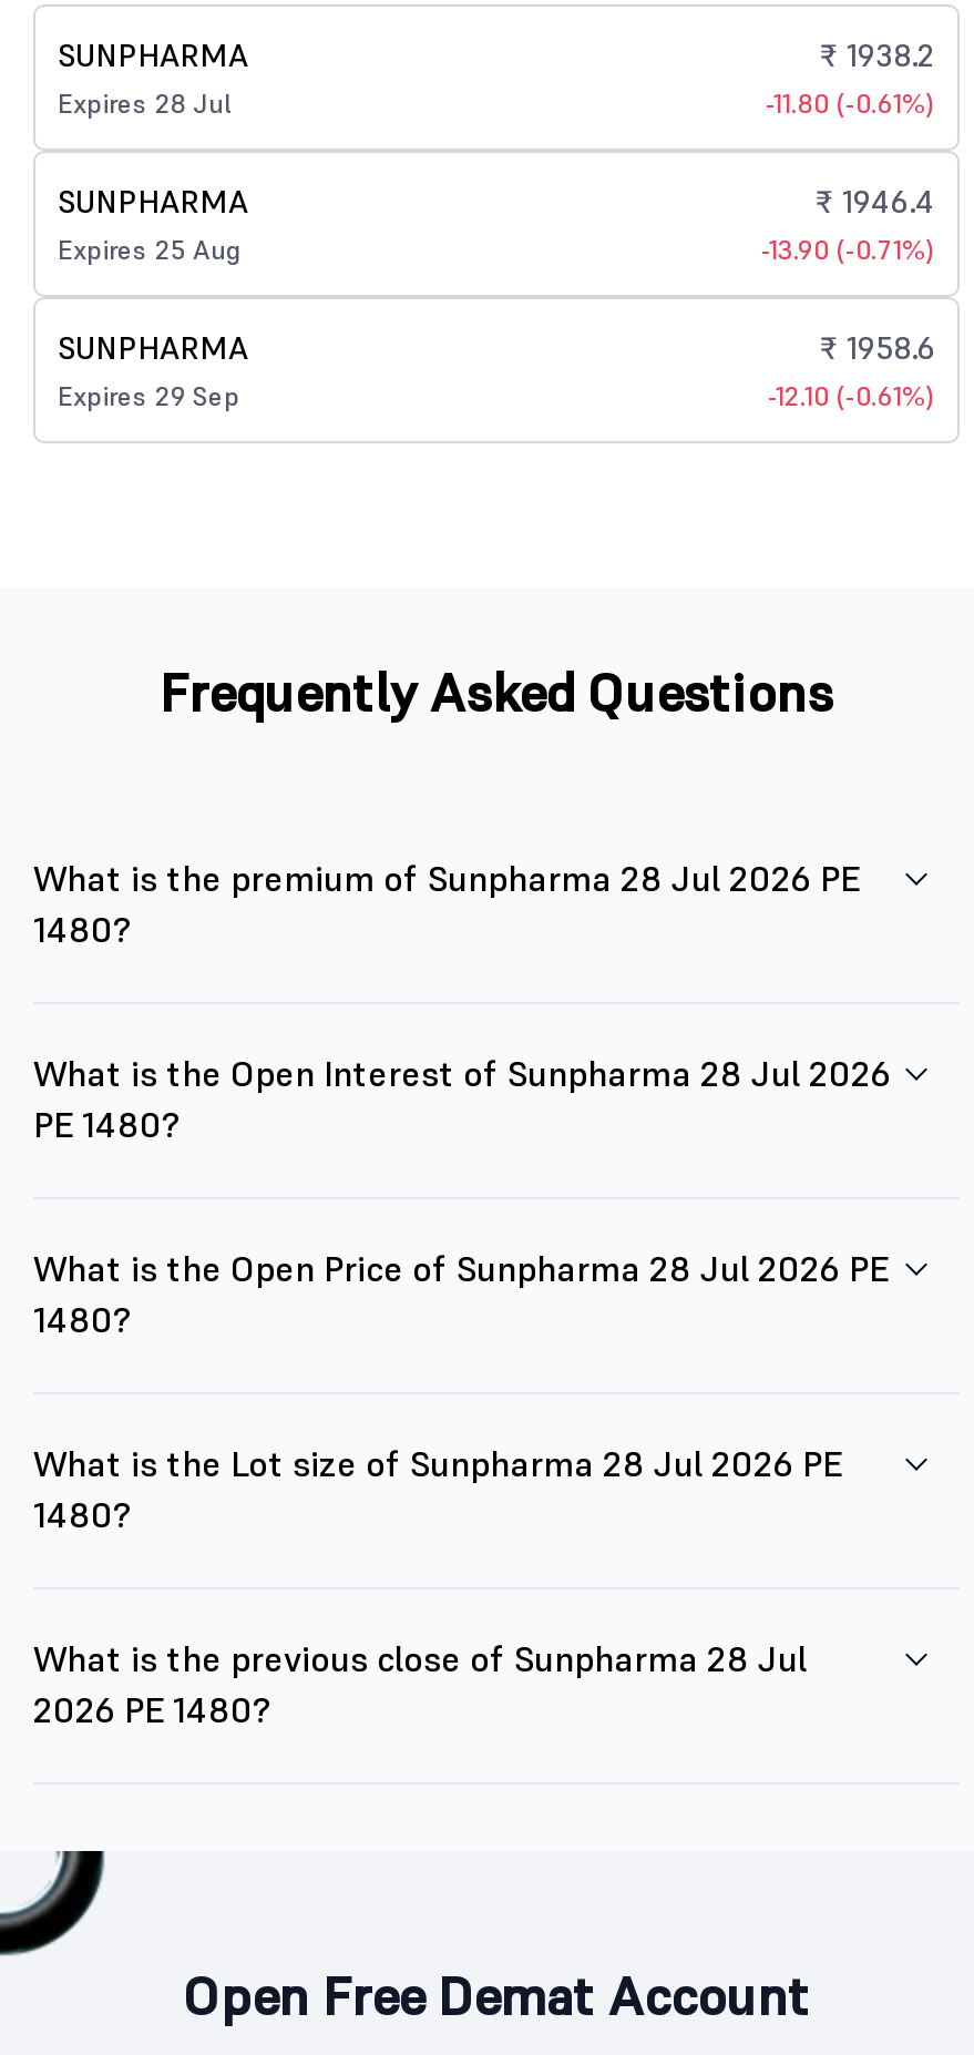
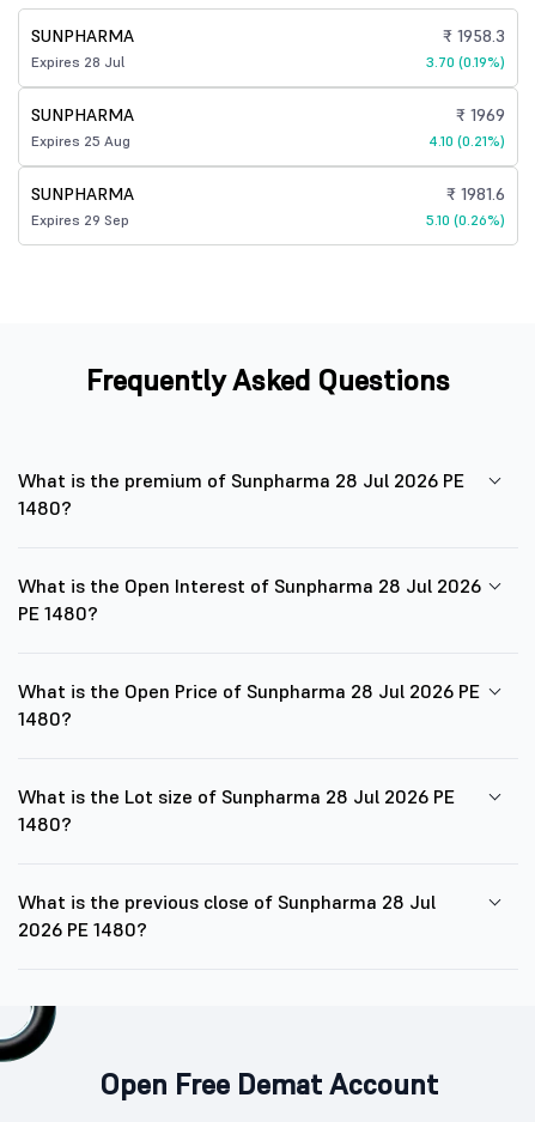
[820,35,935,75] ₹ 1938.2 -> [443,25,505,47] ₹ 1958.3
[765,86,935,120] -11.80 (-0.61%) -> [426,53,505,71] 3.70 (0.19%)
[816,182,935,222] ₹ 1946.4 -> [456,104,505,126] ₹ 1969
[760,233,935,266] -13.90 (-0.71%) -> [428,132,505,150] 4.10 (0.21%)
[820,328,935,368] ₹ 1958.6 -> [446,183,505,205] ₹ 1981.6
[767,379,935,412] -12.10 (-0.61%) -> [426,211,505,229] 5.10 (0.26%)

